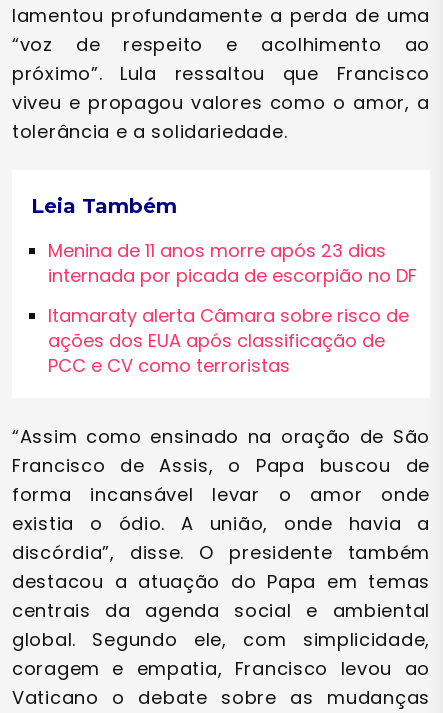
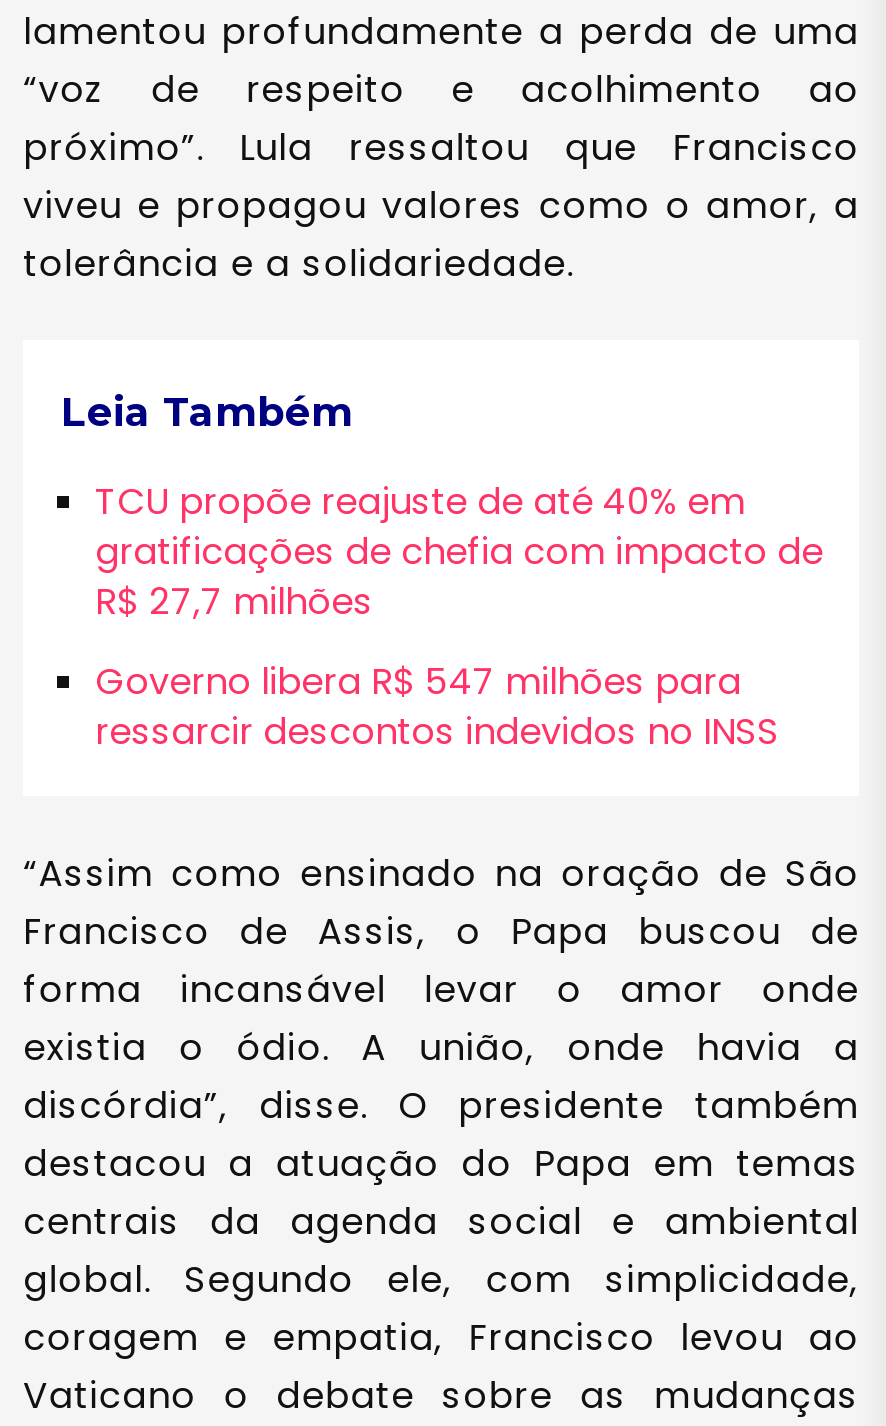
[48,238,417,288] Menina de 11 anos morre após 23 dias | internada por picada de escorpião no DF -> [95,477,823,627] TCU propõe reajuste de até 40% em | gratificações de chefia com impacto de | R$ 27,7 milhões
[48,303,409,378] Itamaraty alerta Câmara sobre risco de | ações dos EUA após classificação de | PCC e CV como terroristas -> [95,657,779,757] Governo libera R$ 547 milhões para | ressarcir descontos indevidos no INSS

